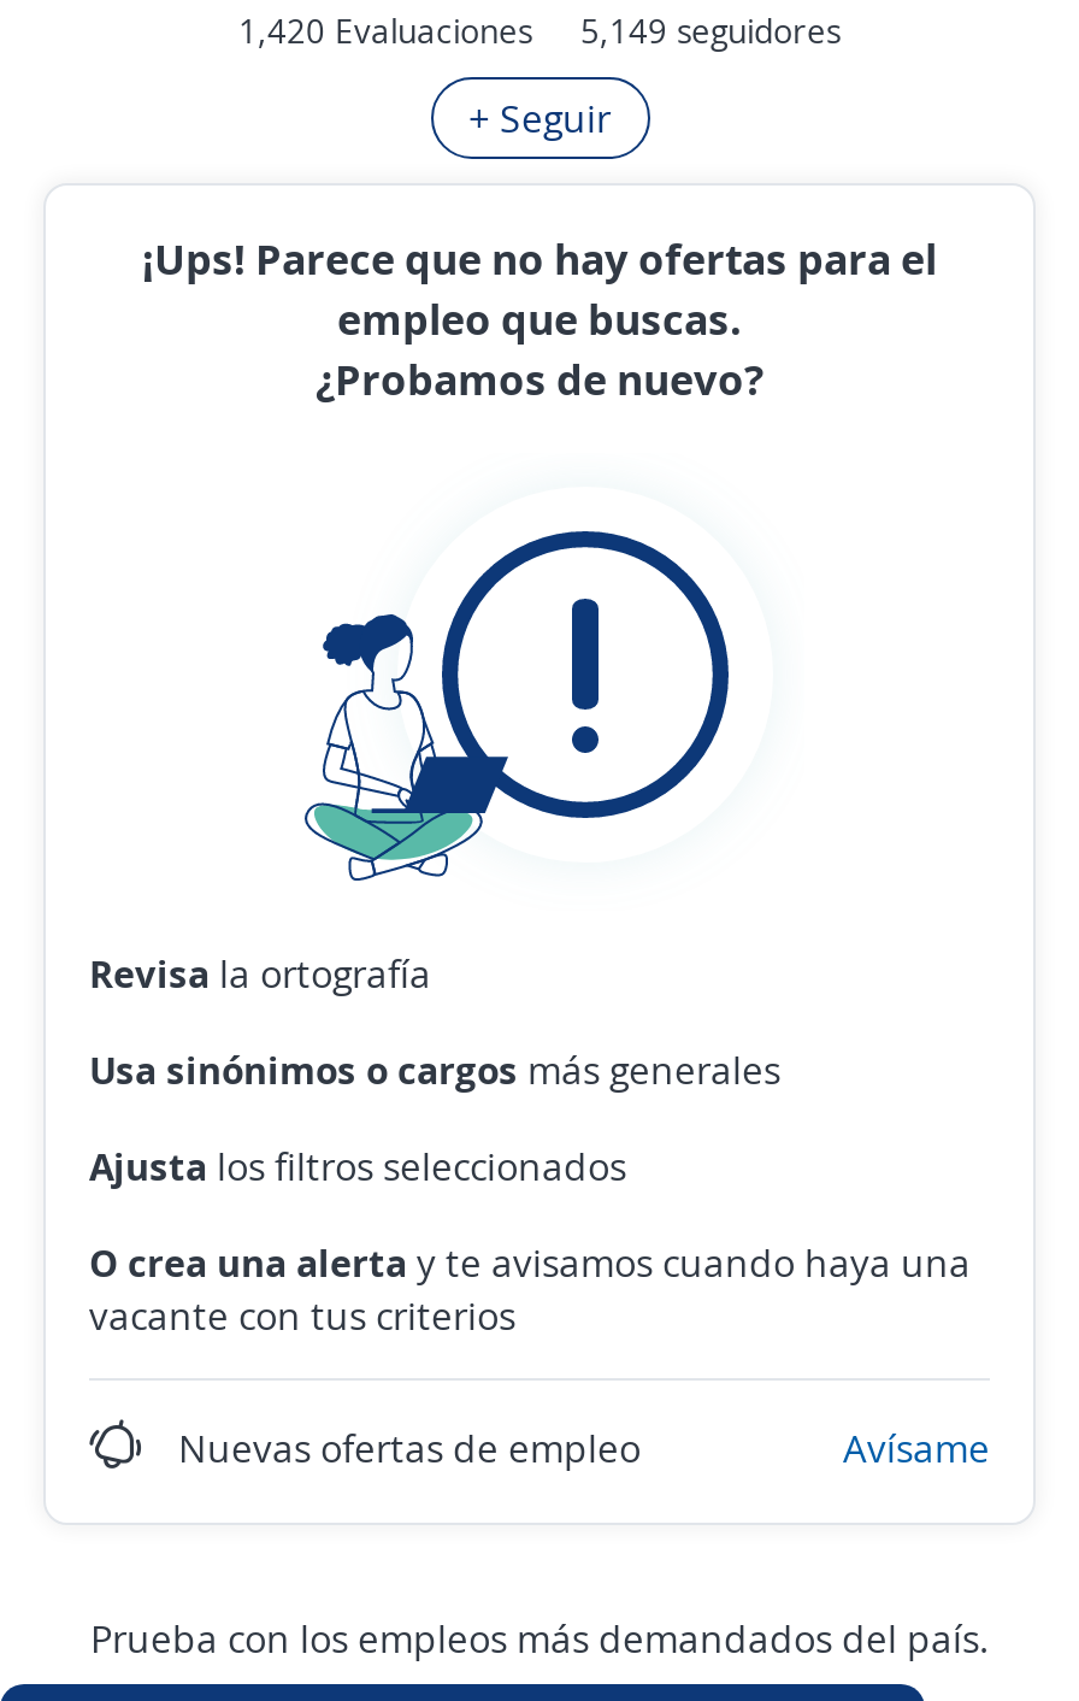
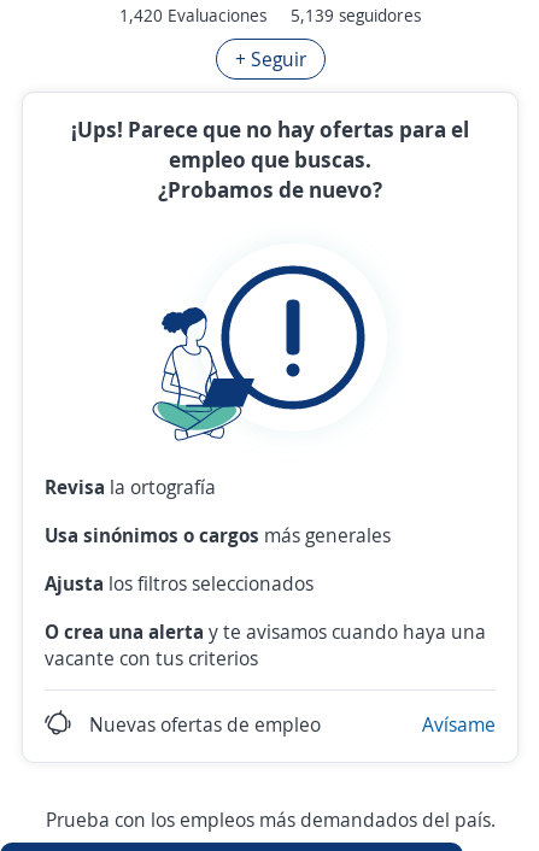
[238,7,841,53] 1,420 Evaluaciones 5,149 seguidores -> [119,4,421,27] 1,420 Evaluaciones 5,139 seguidores

